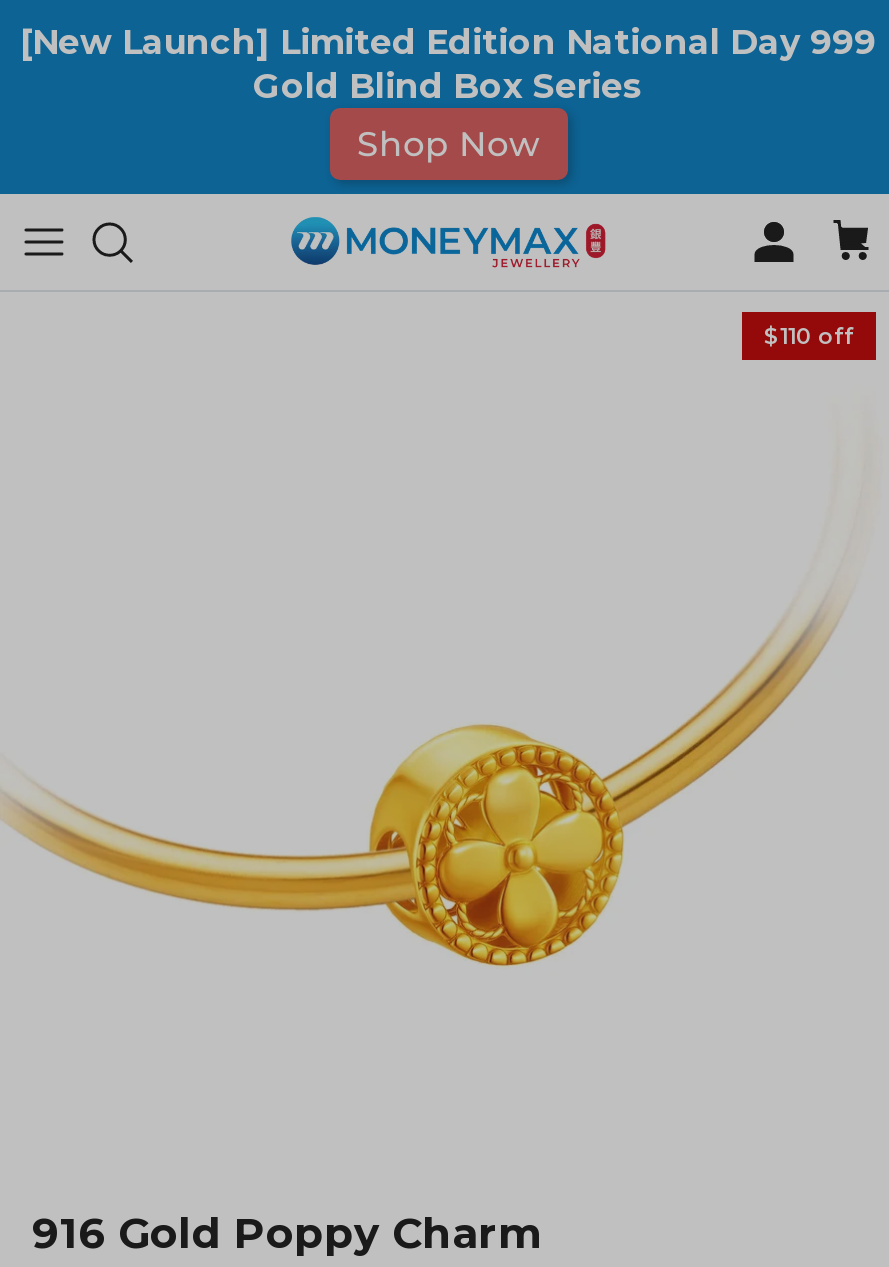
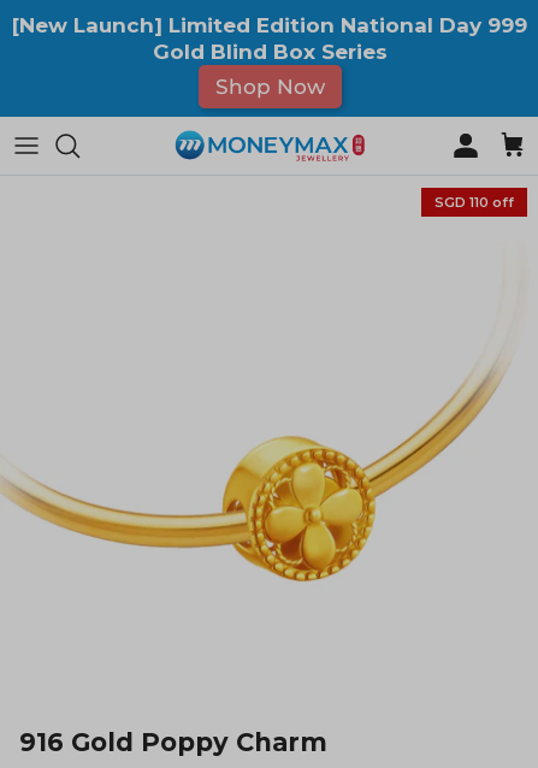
[764,321,854,349] $110 off -> [434,193,514,210] SGD 110 off

